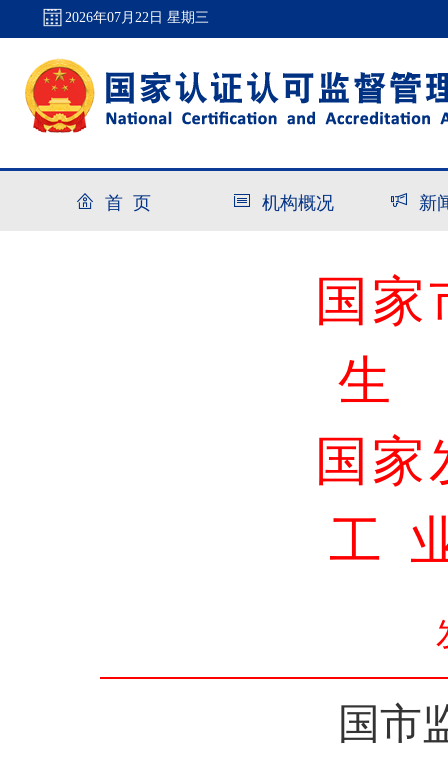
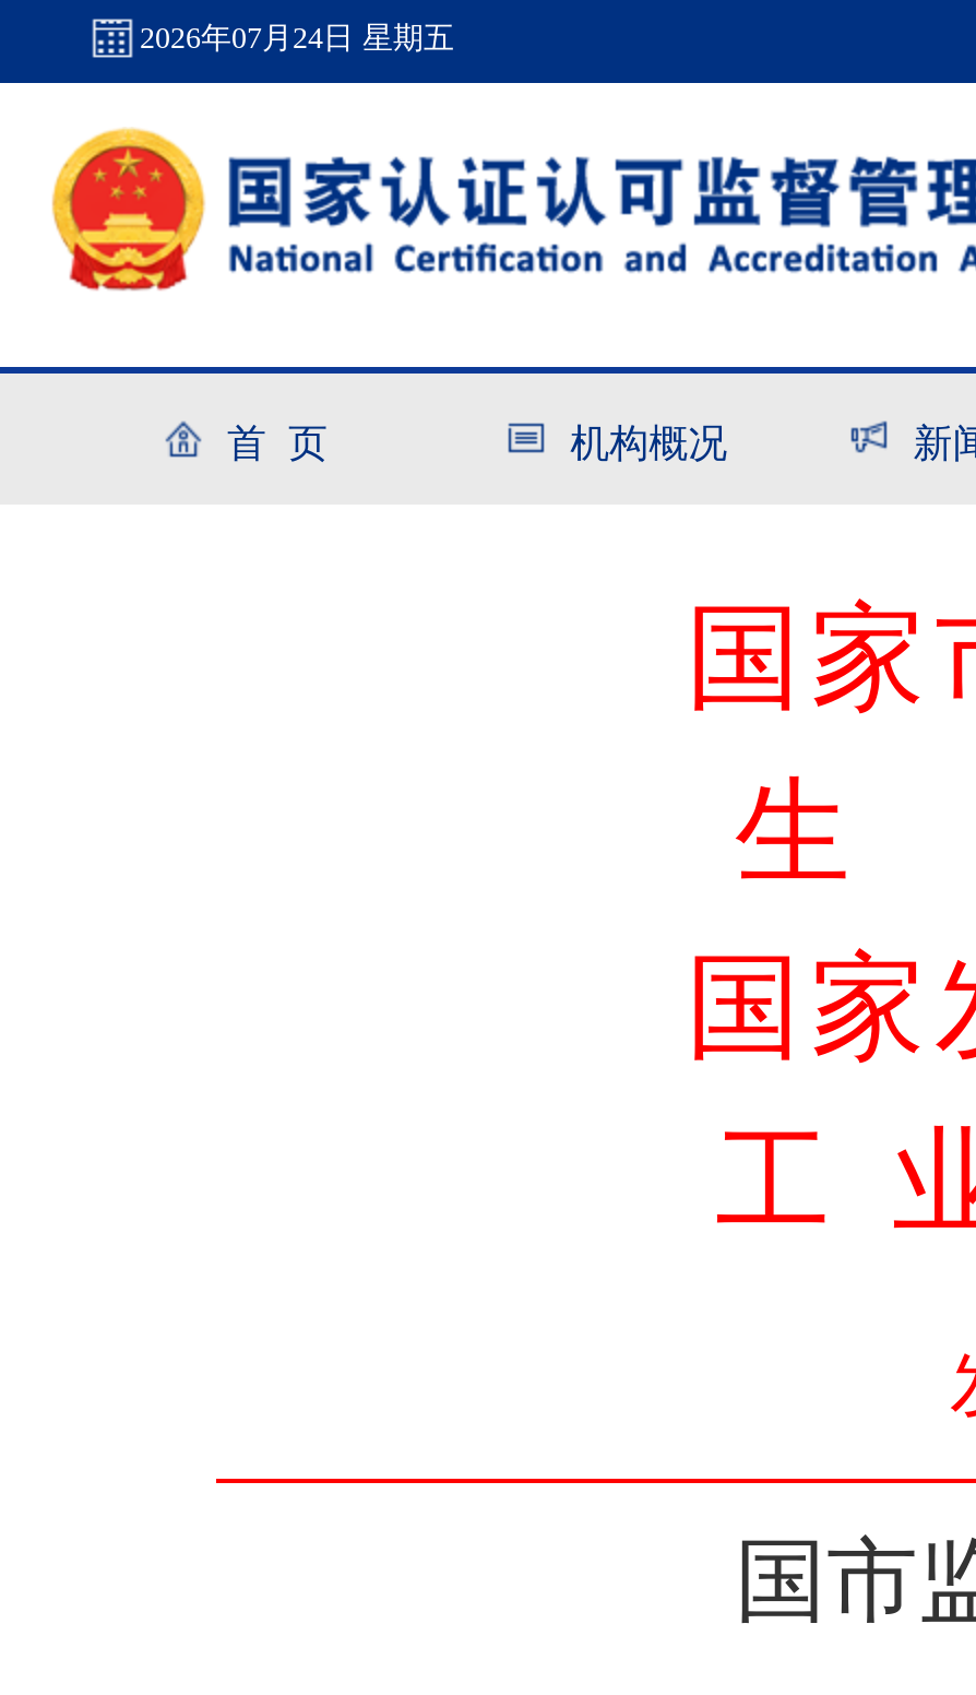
[65,10,209,25] 2026年07月22日 星期三 -> [140,22,454,55] 2026年07月24日 星期五

